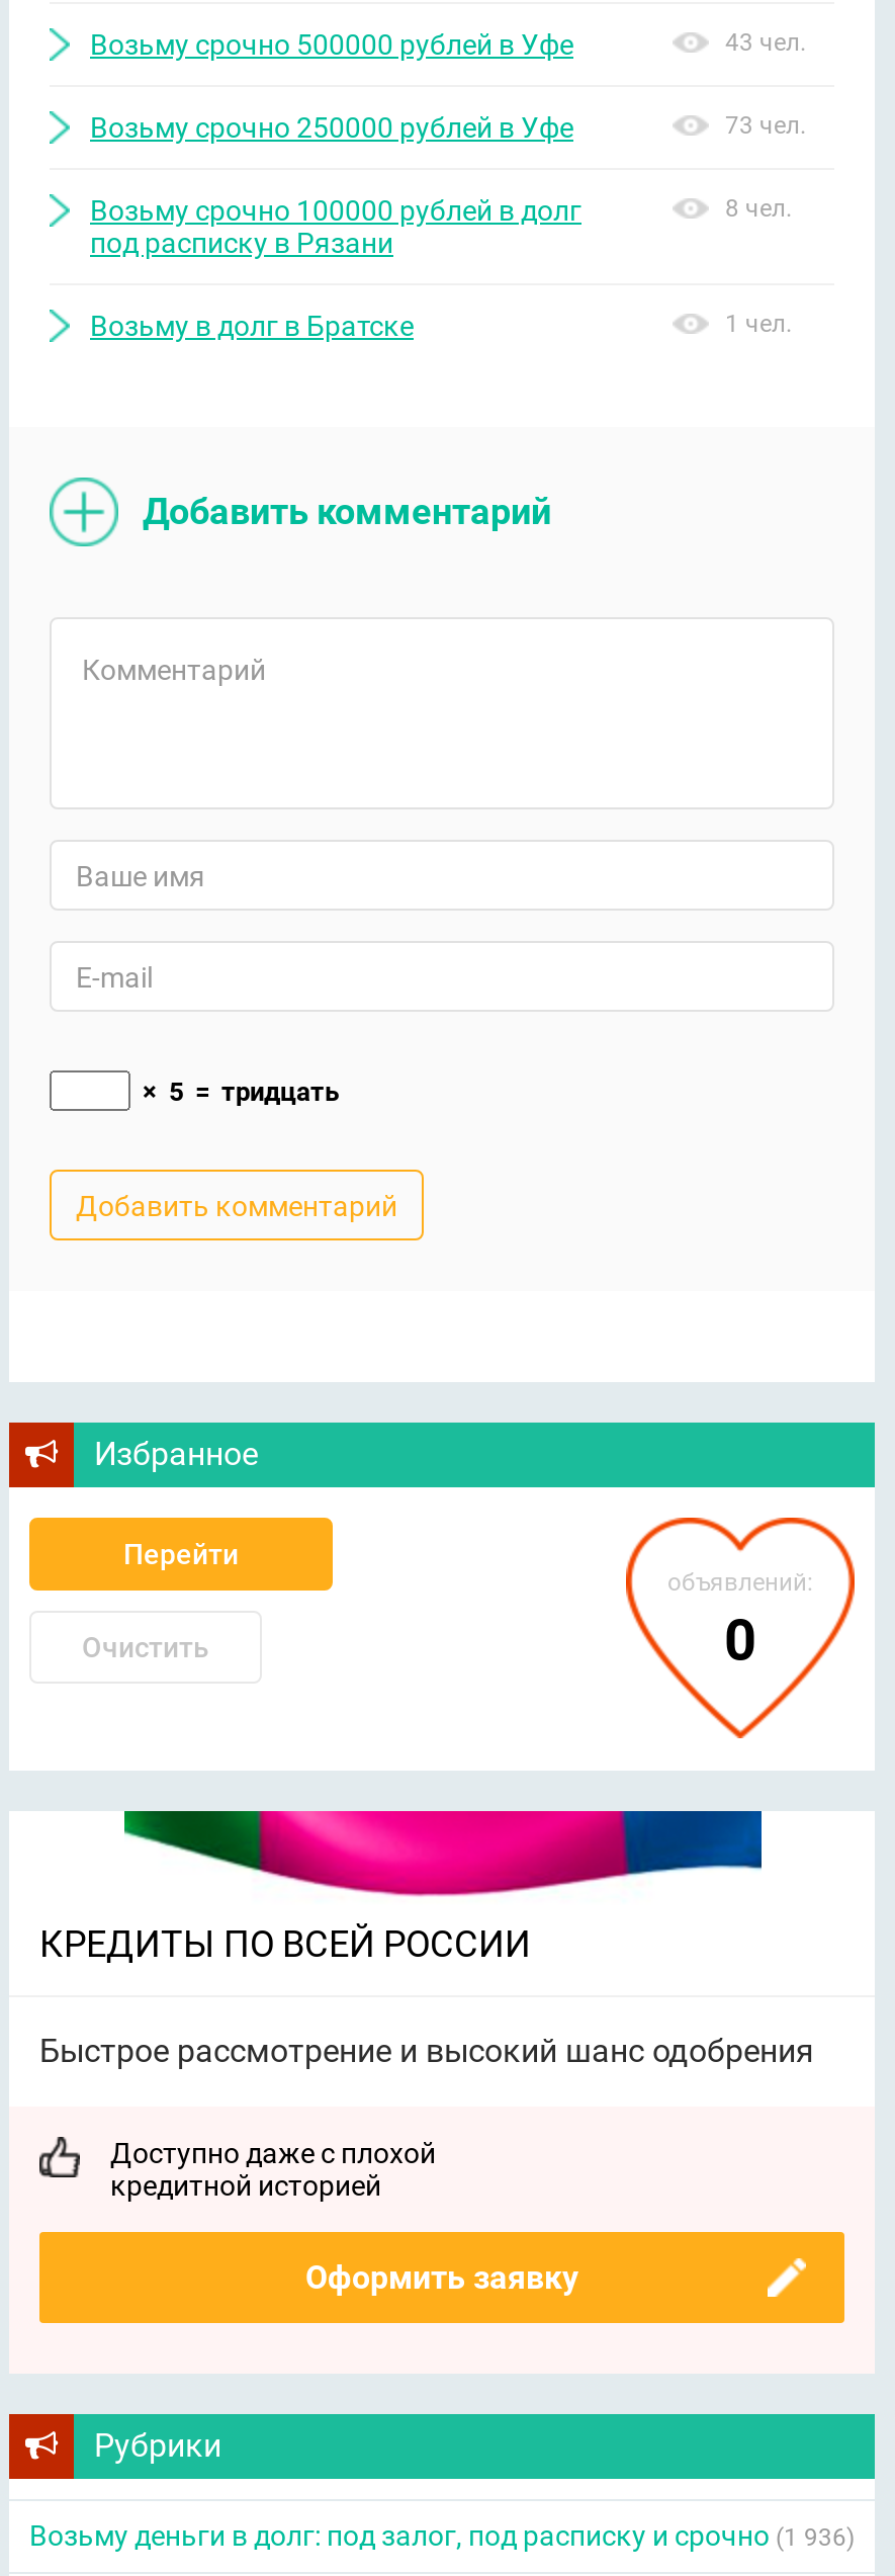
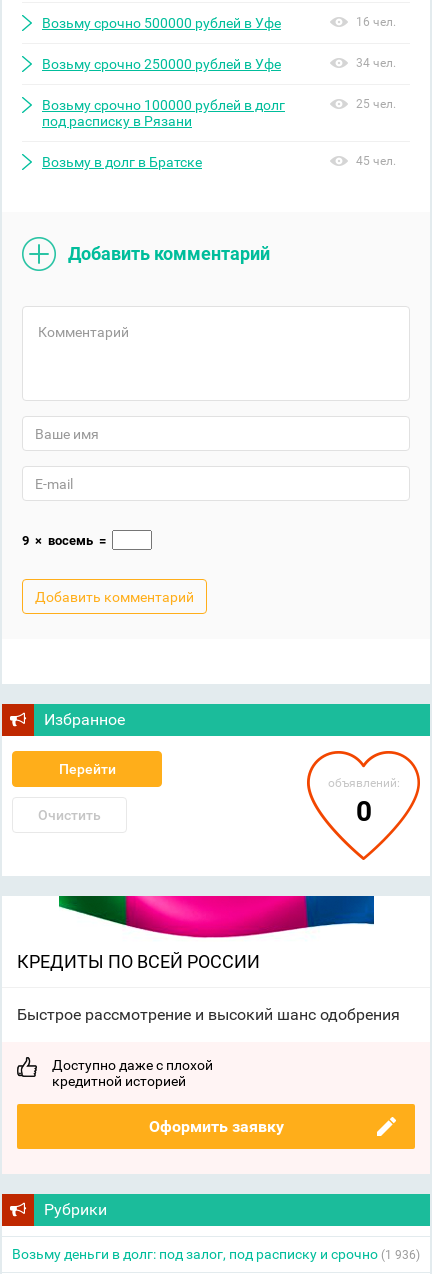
[725,28,806,57] 43 чел. -> [356,15,396,29] 16 чел.
[725,111,806,140] 73 чел. -> [356,56,396,70] 34 чел.
[725,194,792,223] 8 чел. -> [356,97,396,111] 25 чел.
[725,310,792,338] 1 чел. -> [356,154,396,168] 45 чел.
[137,1076,339,1106] × 5 = тридцать -> [22,532,109,547] 9 × восемь =

